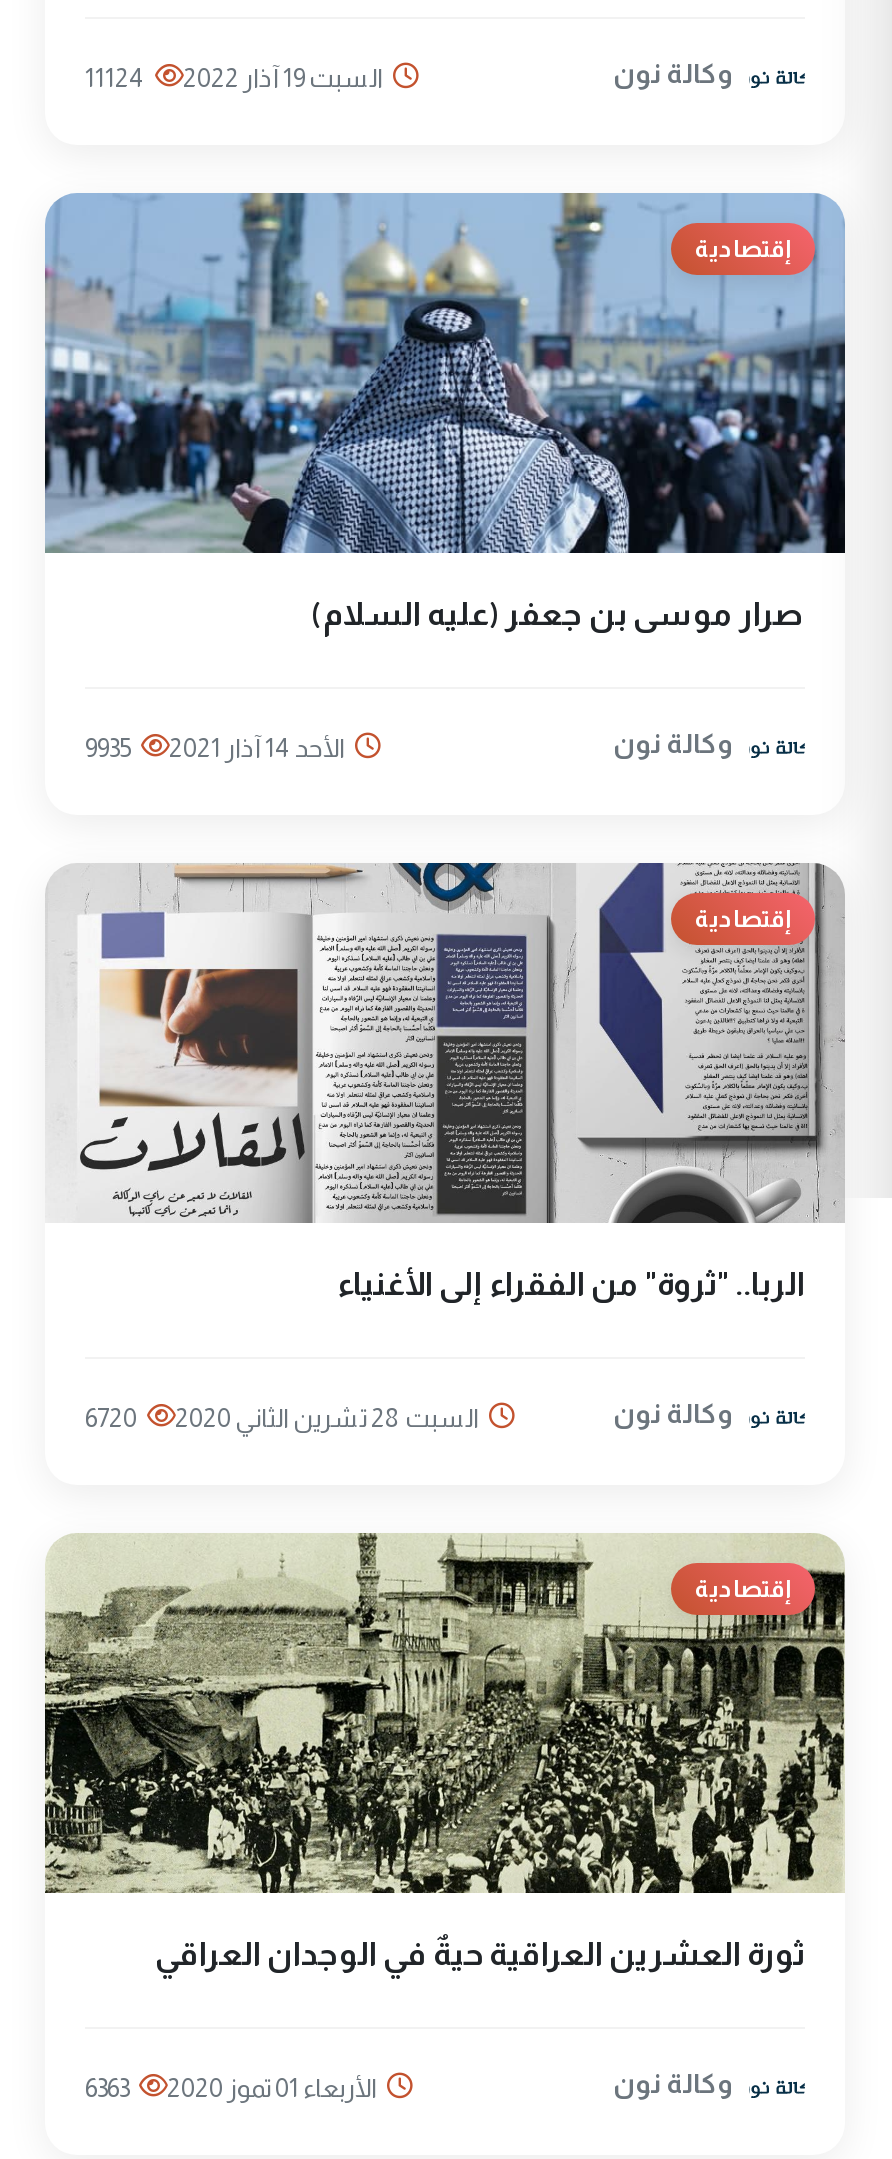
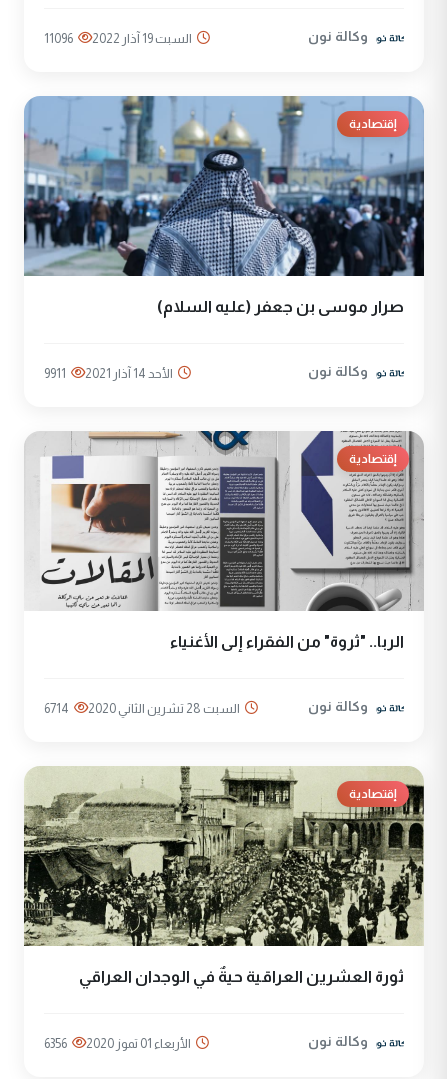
[85,62,145,92] 11124 -> [44,30,73,45] 11096
[85,732,131,762] 9935 -> [44,365,66,380] 9911
[85,1402,137,1432] 6720 -> [44,700,69,715] 6714
[85,2072,129,2102] 6363 -> [44,1035,67,1050] 6356

